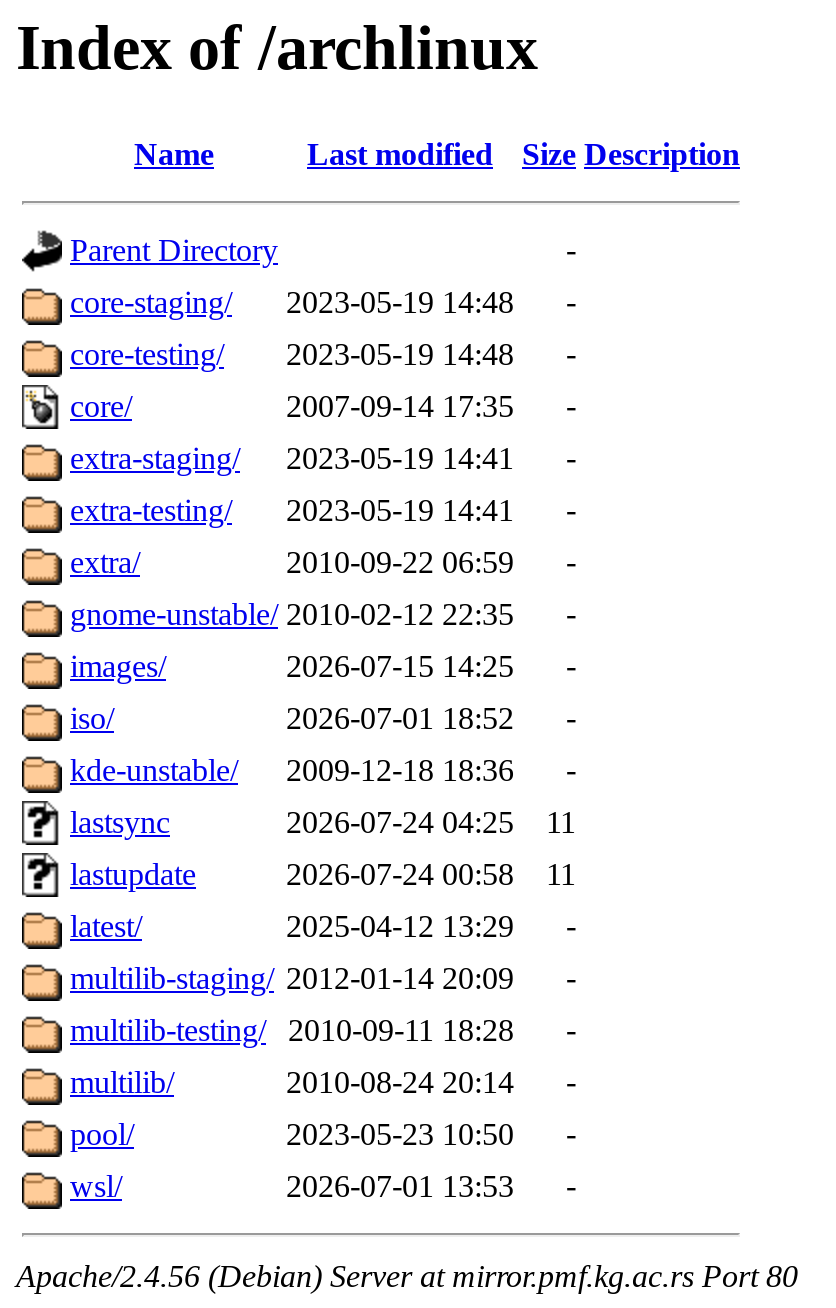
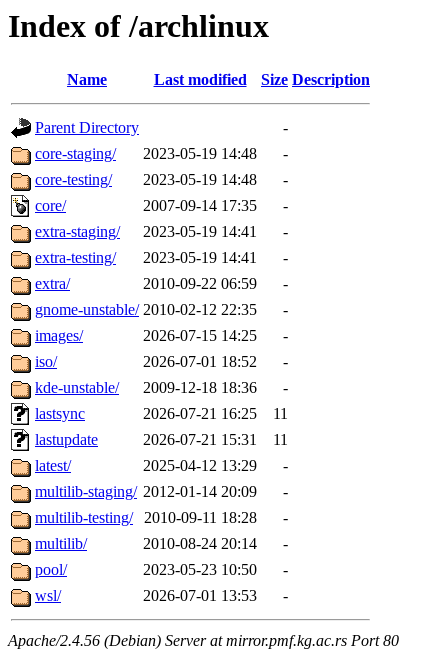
[286,806,576,840] 2026-07-24 04:25 11 -> [143,405,288,422] 2026-07-21 16:25 11
[286,858,576,892] 2026-07-24 00:58 11 -> [143,431,288,448] 2026-07-21 15:31 11

